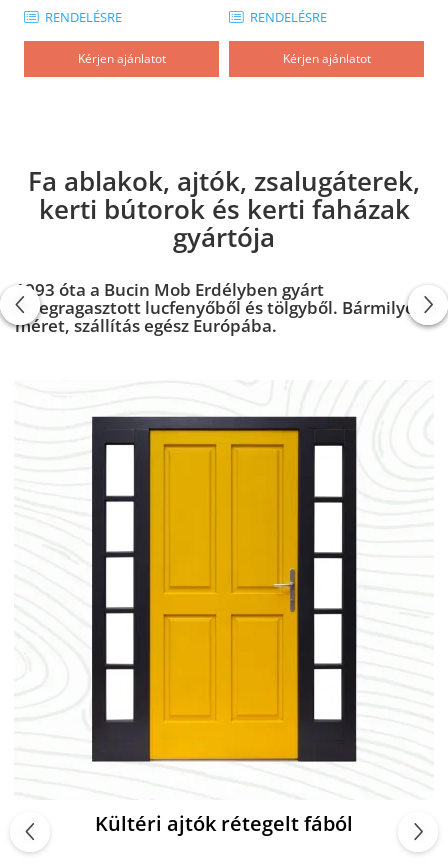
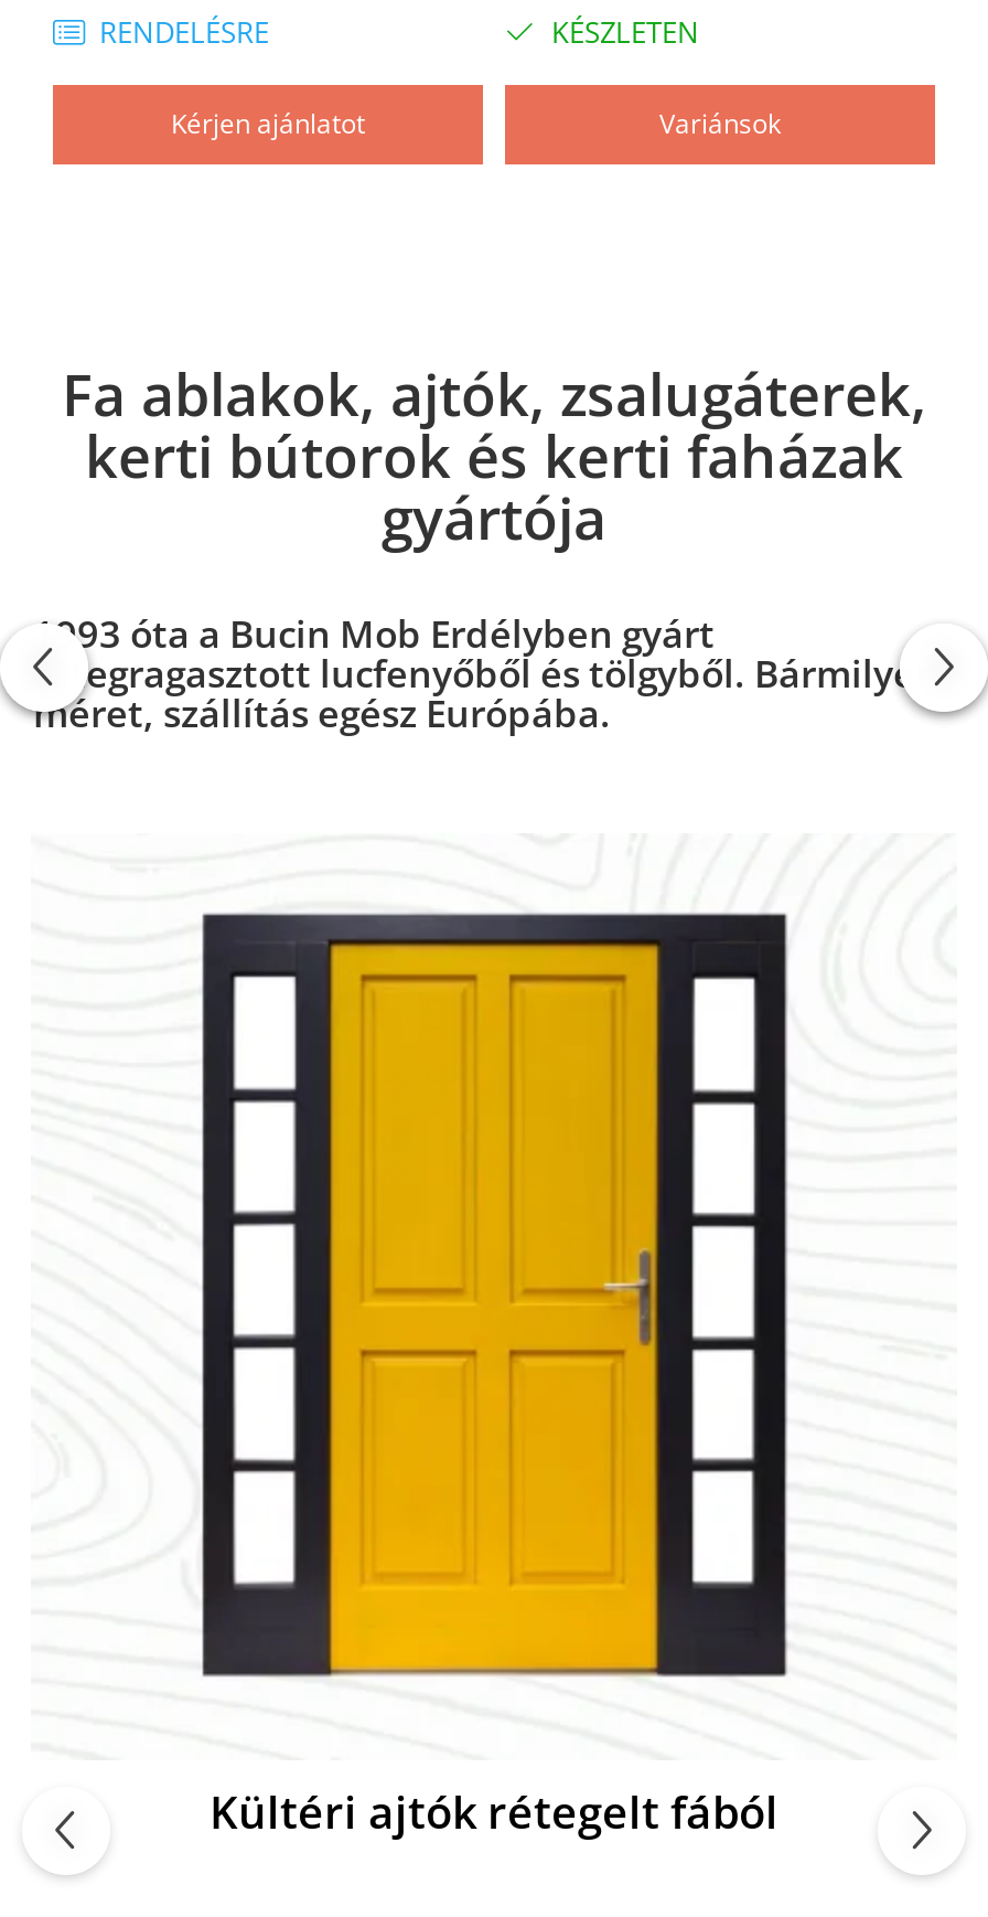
[247,8,327,26] RENDELÉSRE -> [545,12,699,52] KÉSZLETEN
[282,50,370,67] Kérjen ajánlatot -> [659,105,781,143] Variánsok

